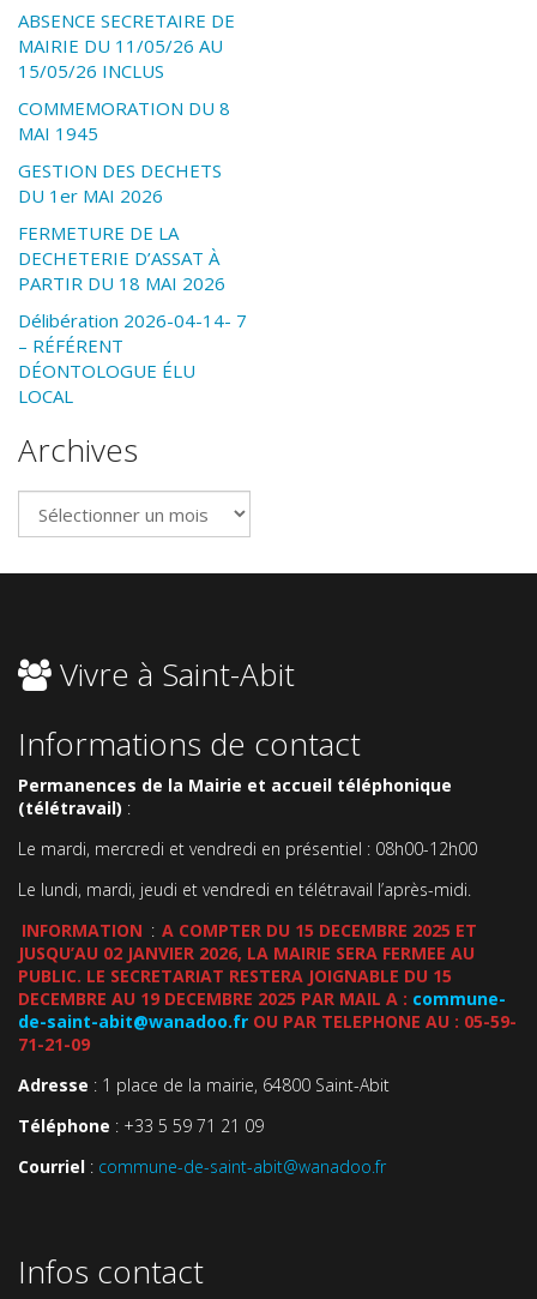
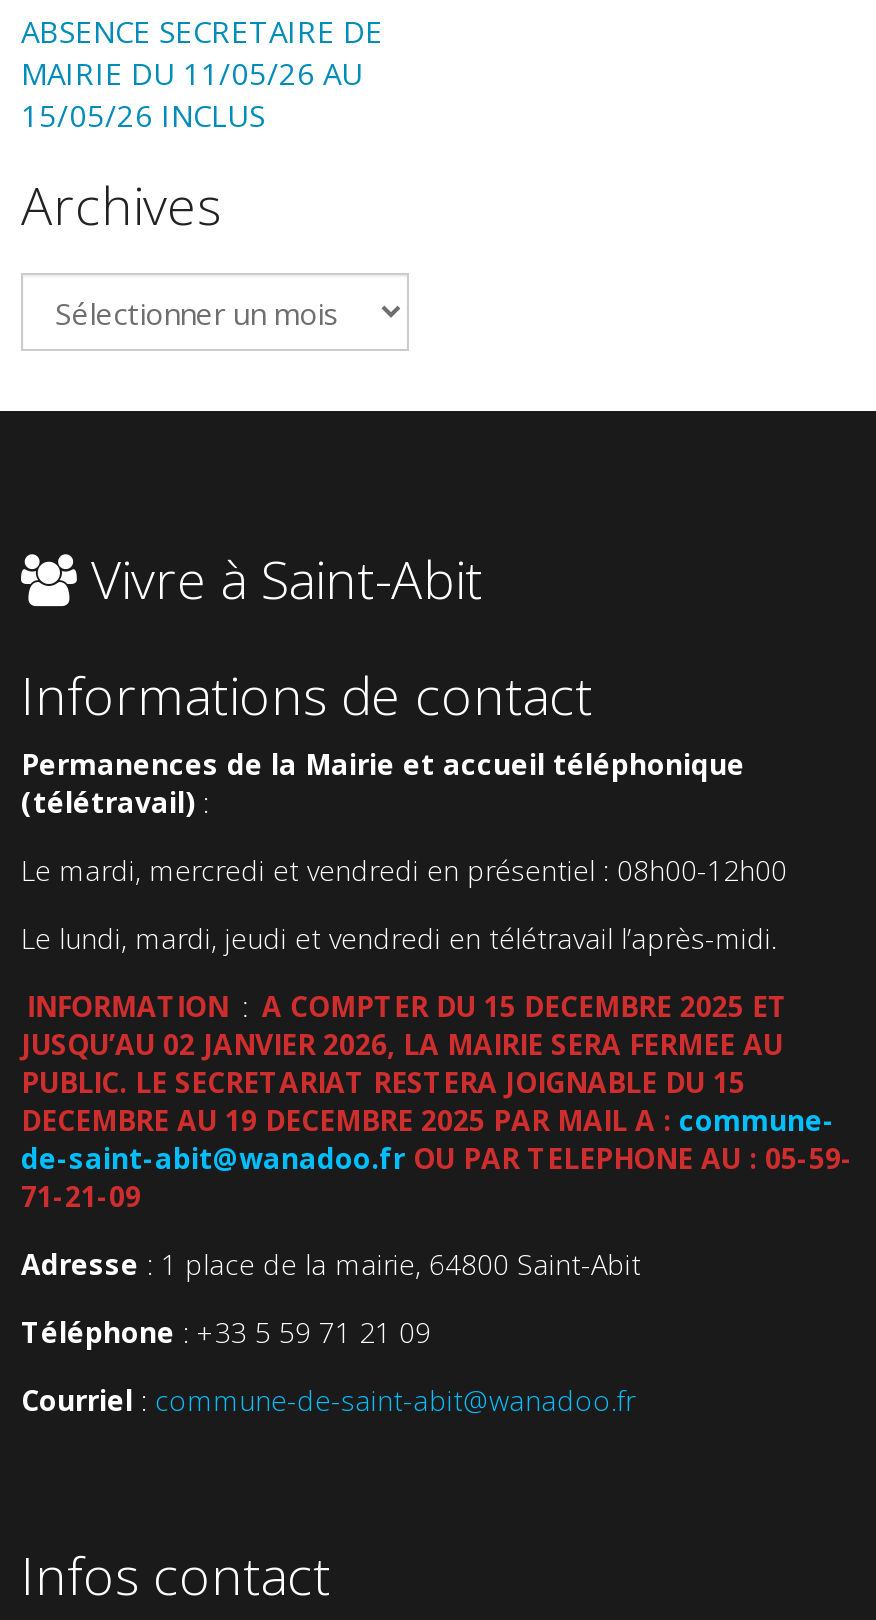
[18,96,247,408] COMMEMORATION DU 8 | MAI 1945 | GESTION DES DECHETS | DU 1er MAI 2026 | FERMETURE DE LA | DECHETERIE D’ASSAT À | PARTIR DU 18 MAI 2026 | Délibération 2026-04-14- 7 | – RÉFÉRENT | DÉONTOLOGUE ÉLU | LOCAL -> none

